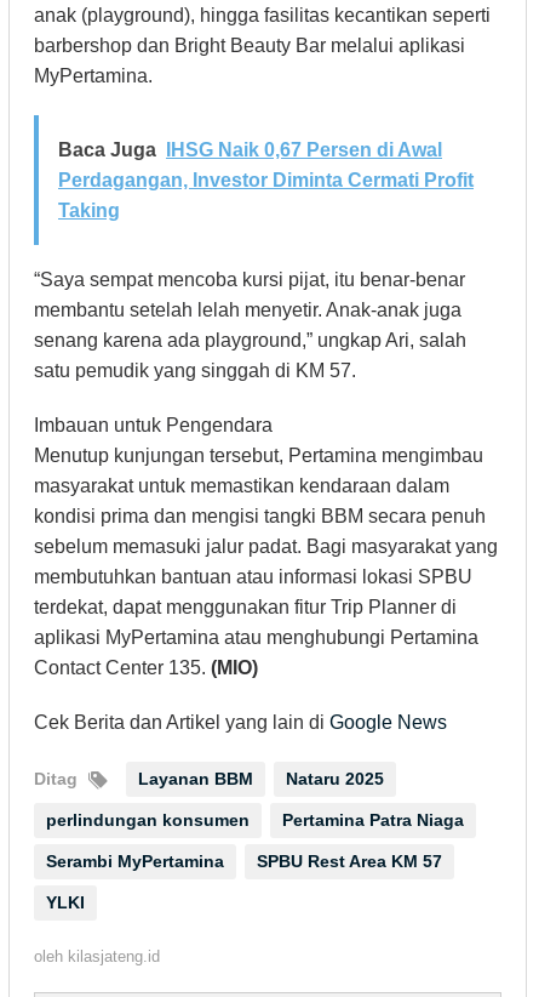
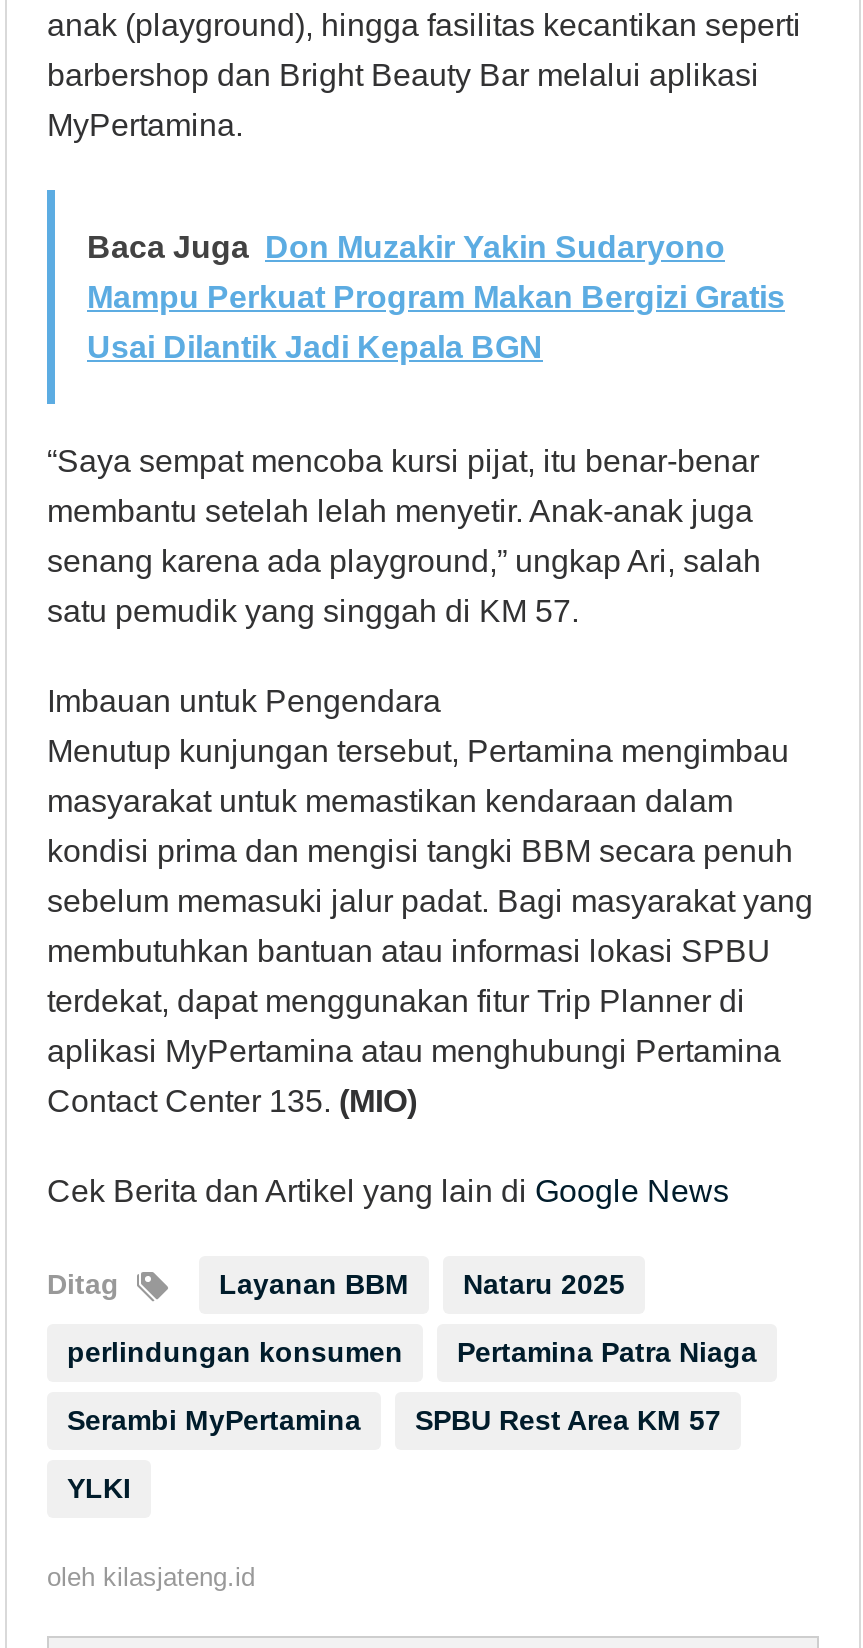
[58,140,442,161] Baca Juga IHSG Naik 0,67 Persen di Awal -> [87,231,725,265] Baca Juga Don Muzakir Yakin Sudaryono
[58,170,474,191] Perdagangan, Investor Diminta Cermati Profit -> [87,281,785,315] Mampu Perkuat Program Makan Bergizi Gratis
[58,201,120,221] Taking -> [87,331,543,365] Usai Dilantik Jadi Kepala BGN

